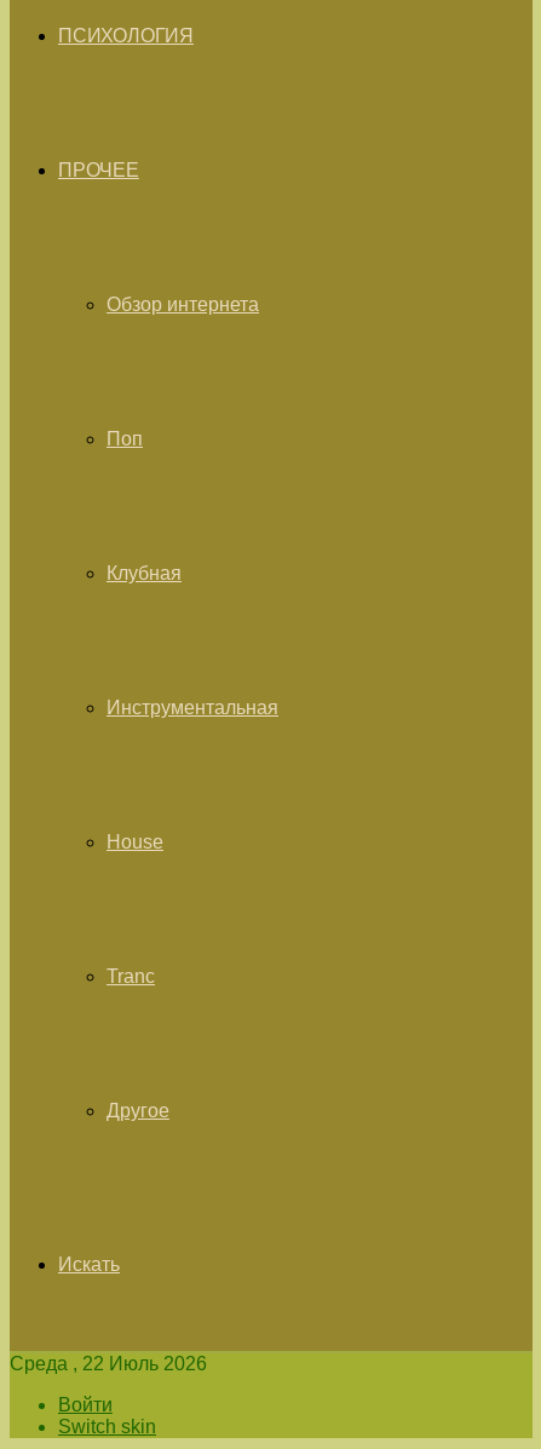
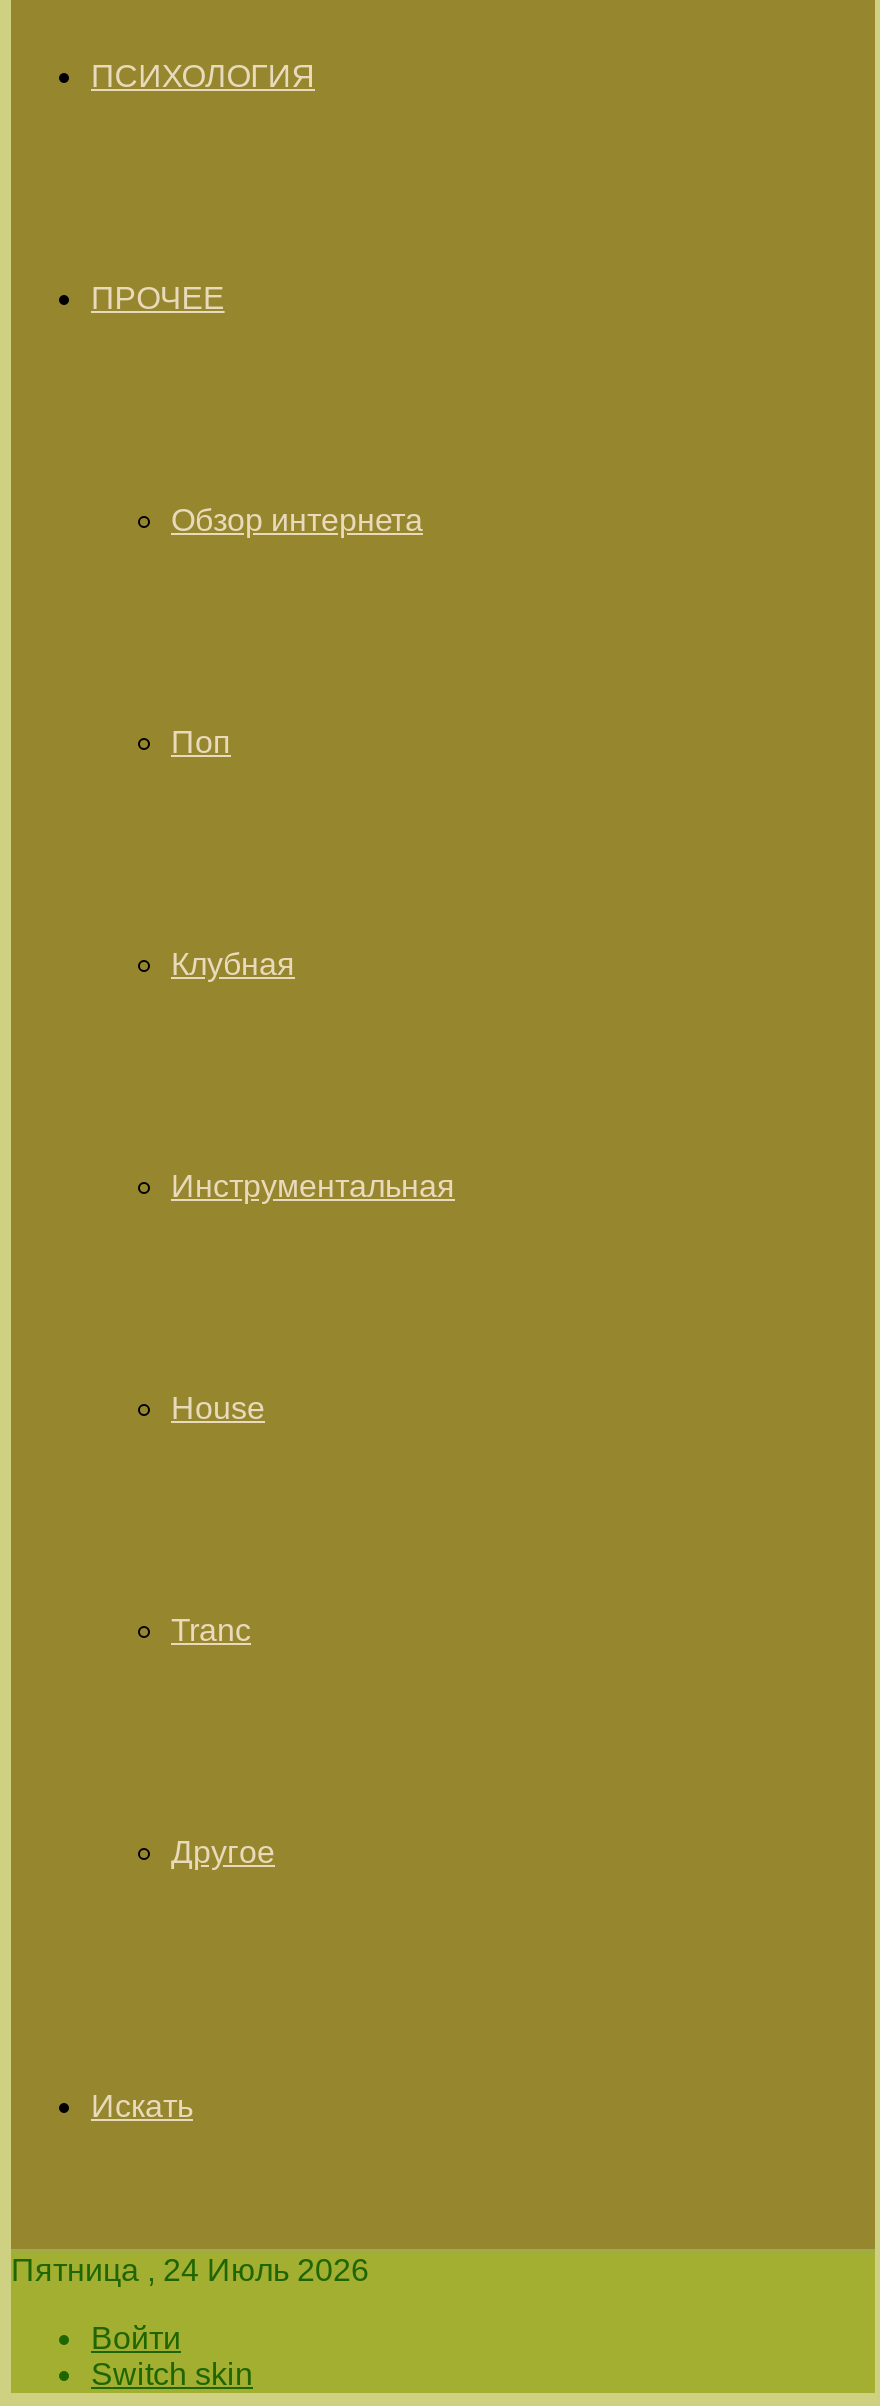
[10,1353,207,1374] Среда , 22 Июль 2026 -> [11,2253,369,2287] Пятница , 24 Июль 2026

